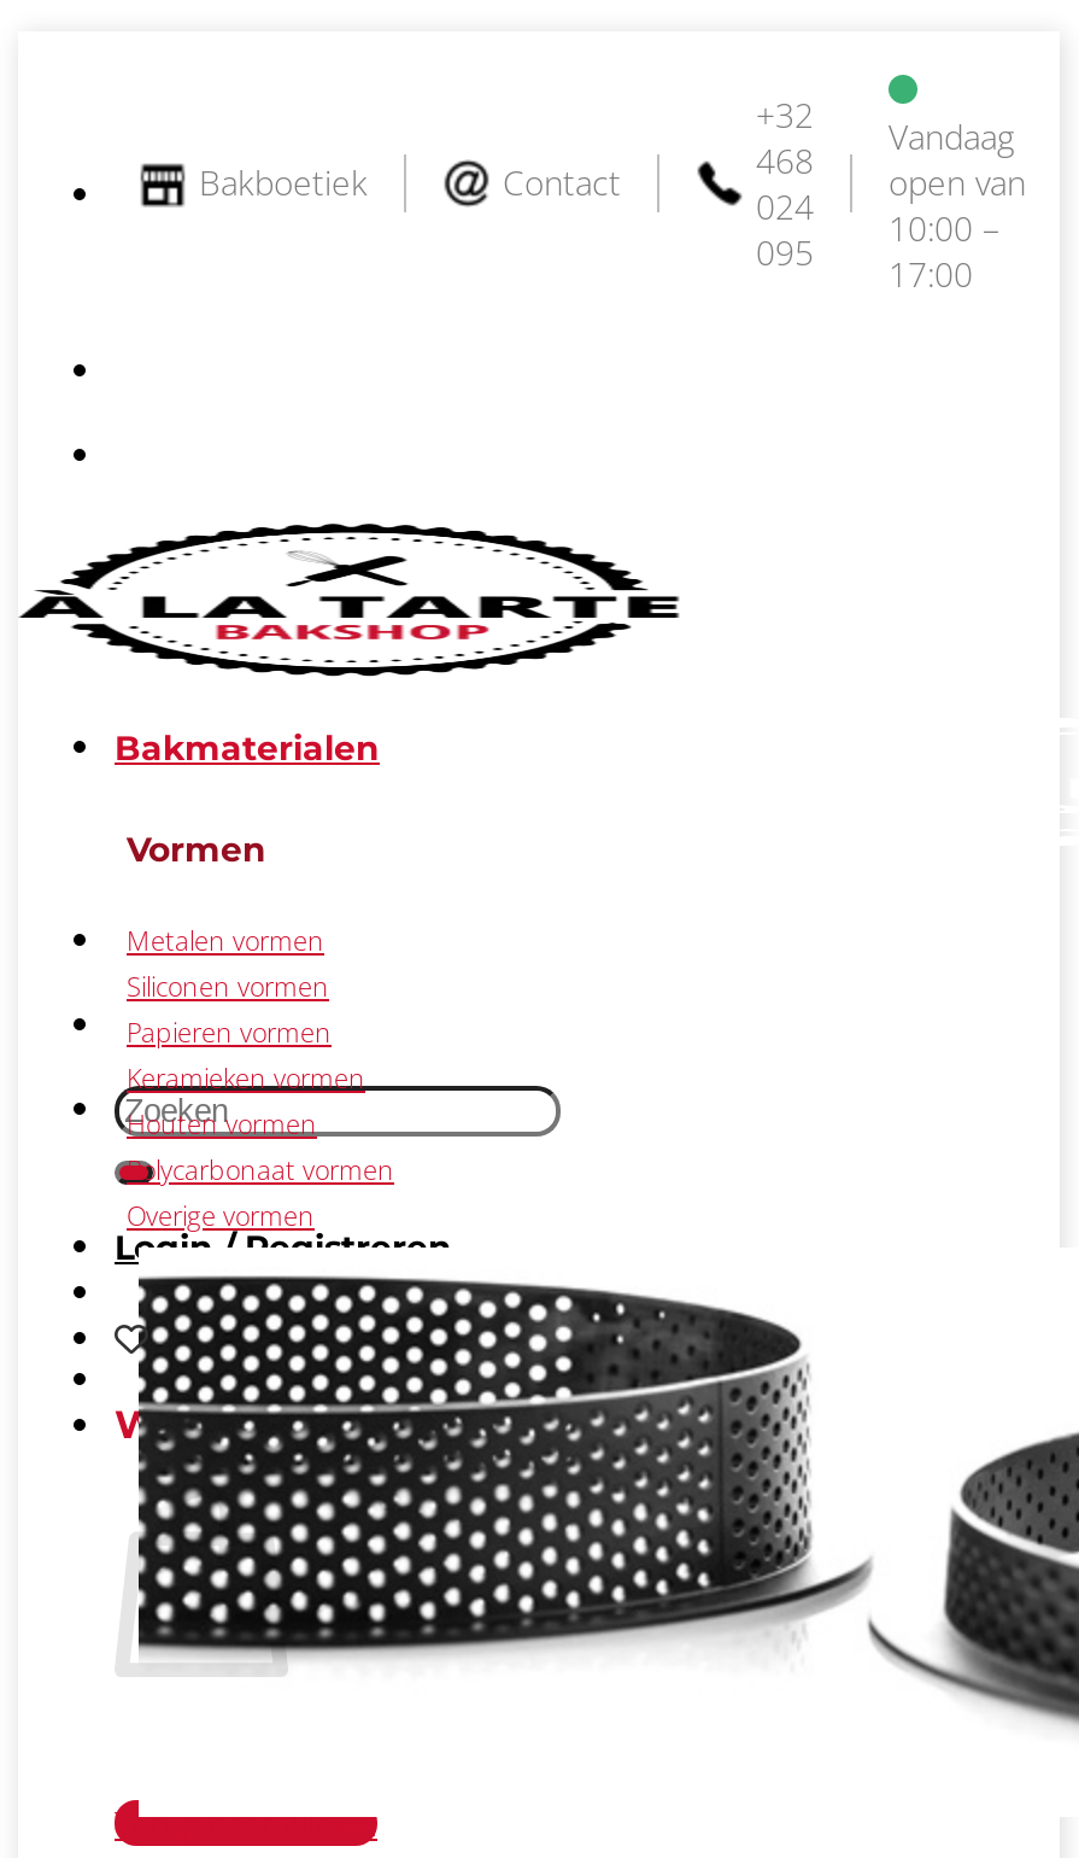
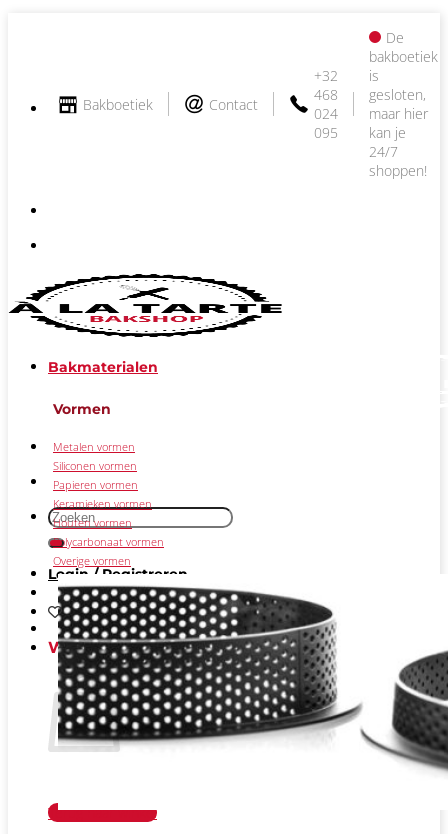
[889,113,1026,297] Vandaag | open van | 10:00 – | 17:00 -> [369,28,438,180] De | bakboetiek | is | gesloten, | maar hier | kan je | 24/7 | shoppen!

